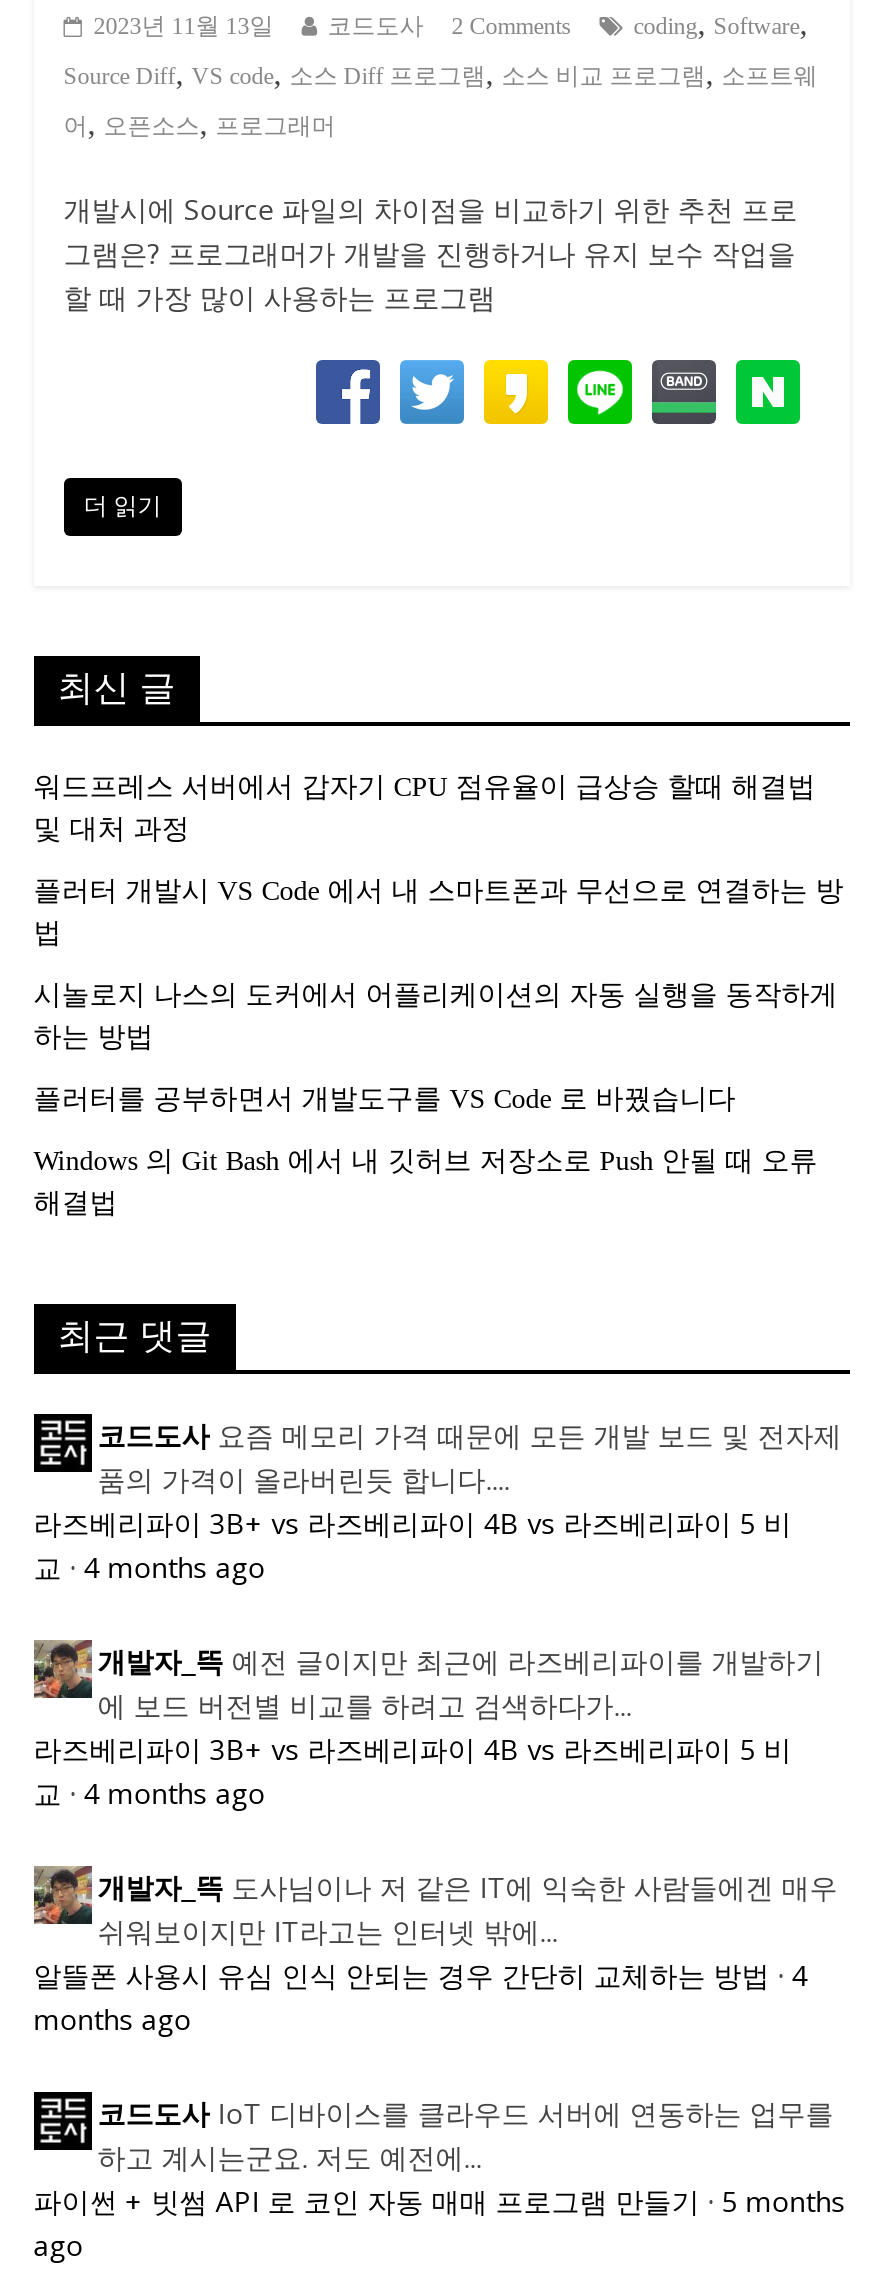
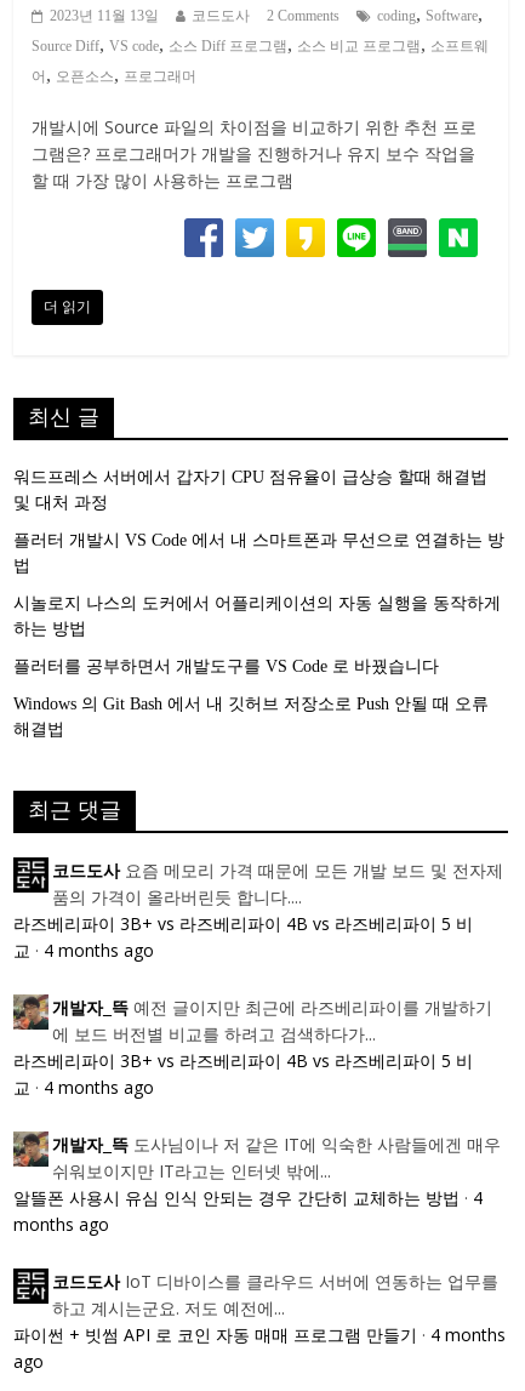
[34,2182,846,2220] 파이썬 + 빗썸 API 로 코인 자동 매매 프로그램 만들기 · 5 months -> [13,1323,505,1346] 파이썬 + 빗썸 API 로 코인 자동 매매 프로그램 만들기 · 4 months

